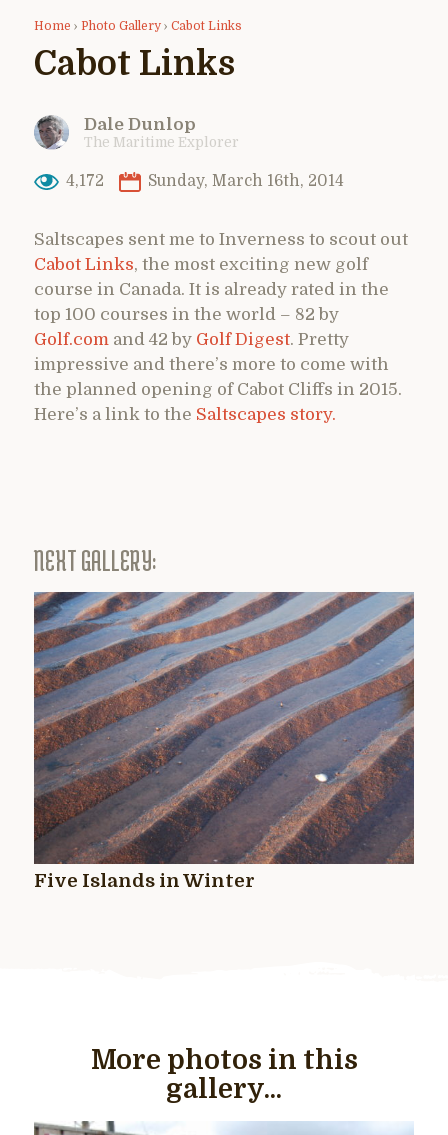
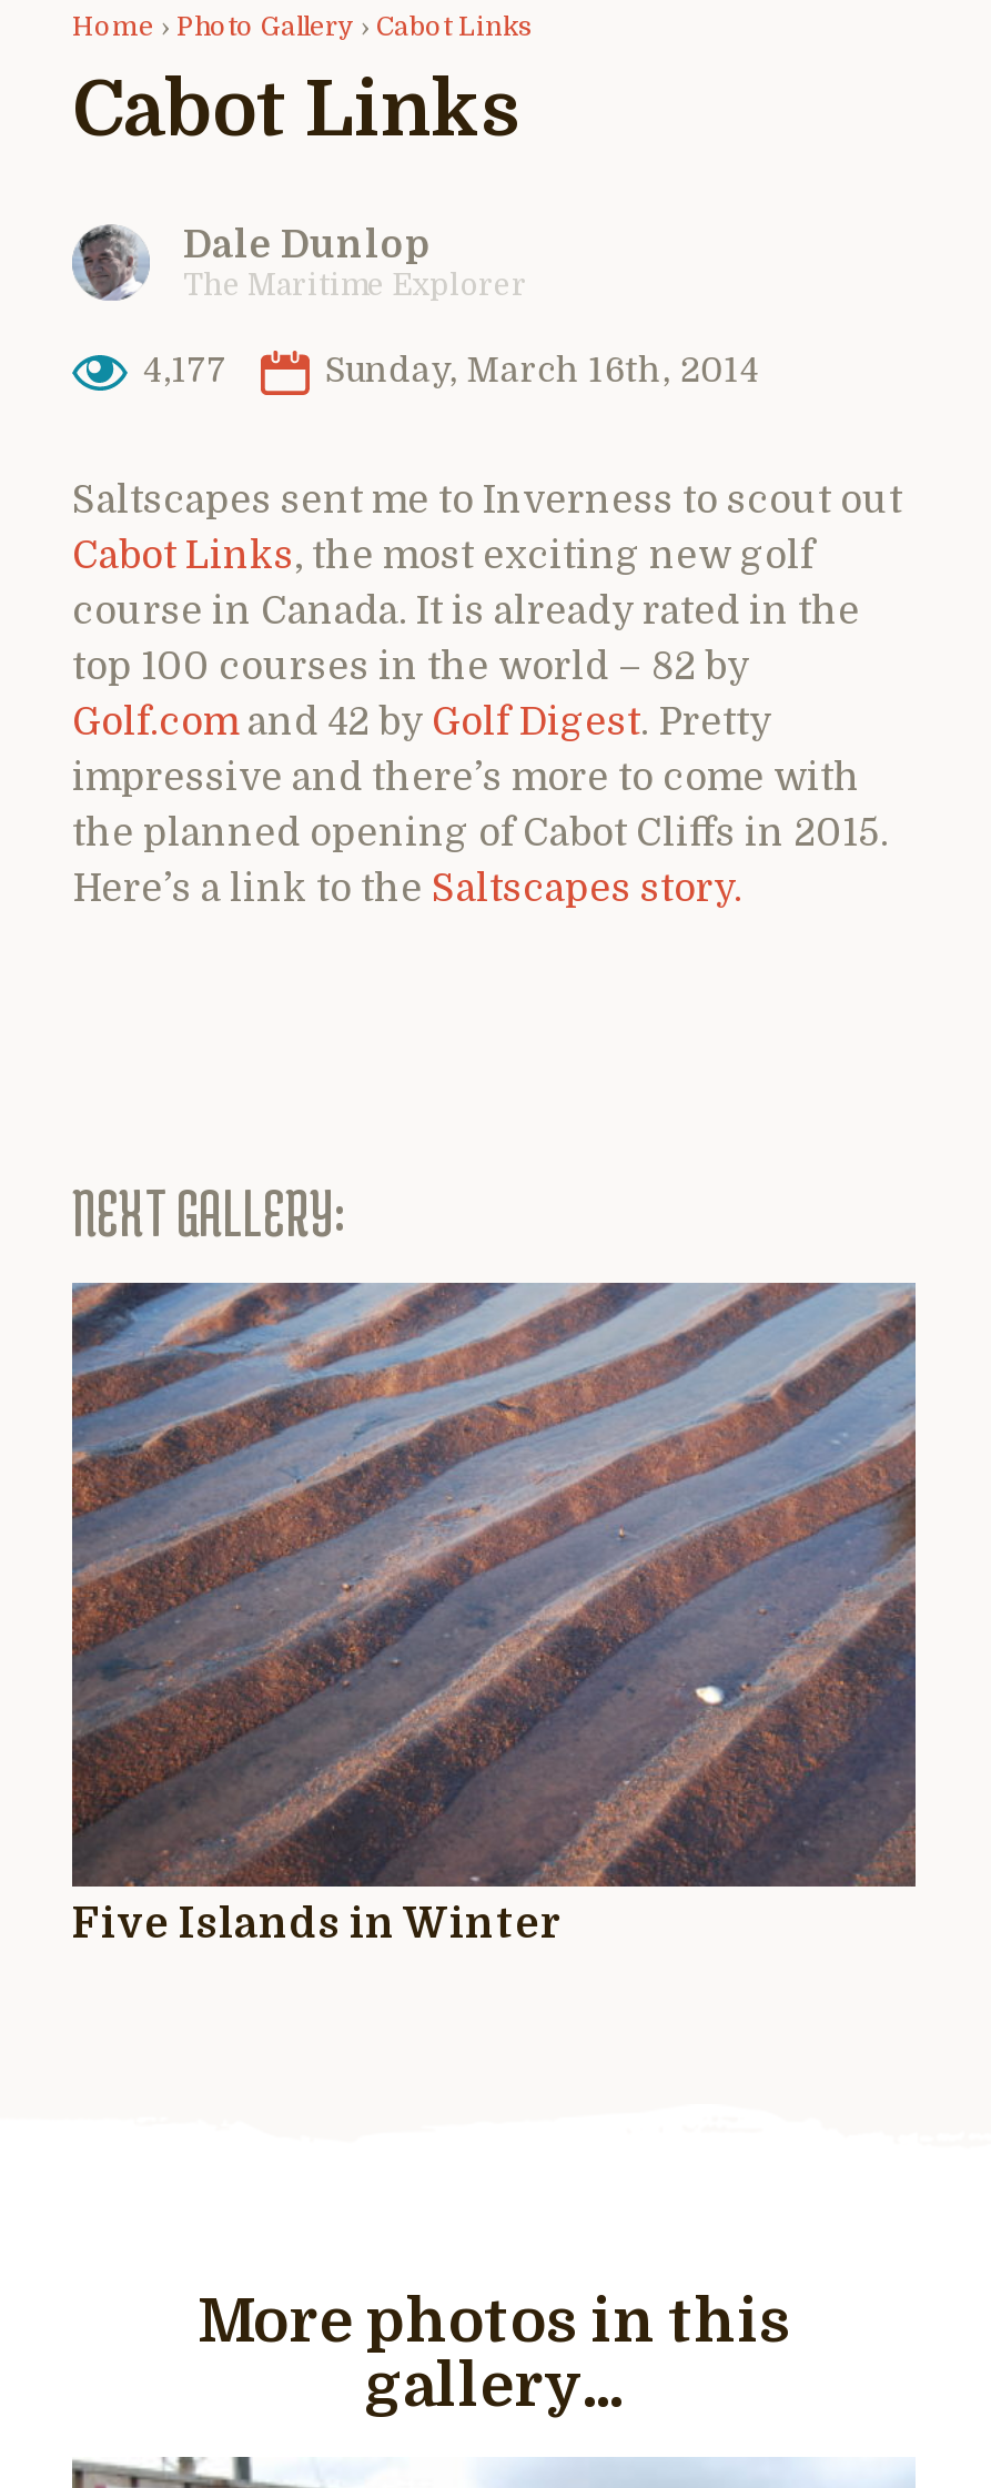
[62,172,104,190] 4,172 -> [134,351,227,391] 4,177

